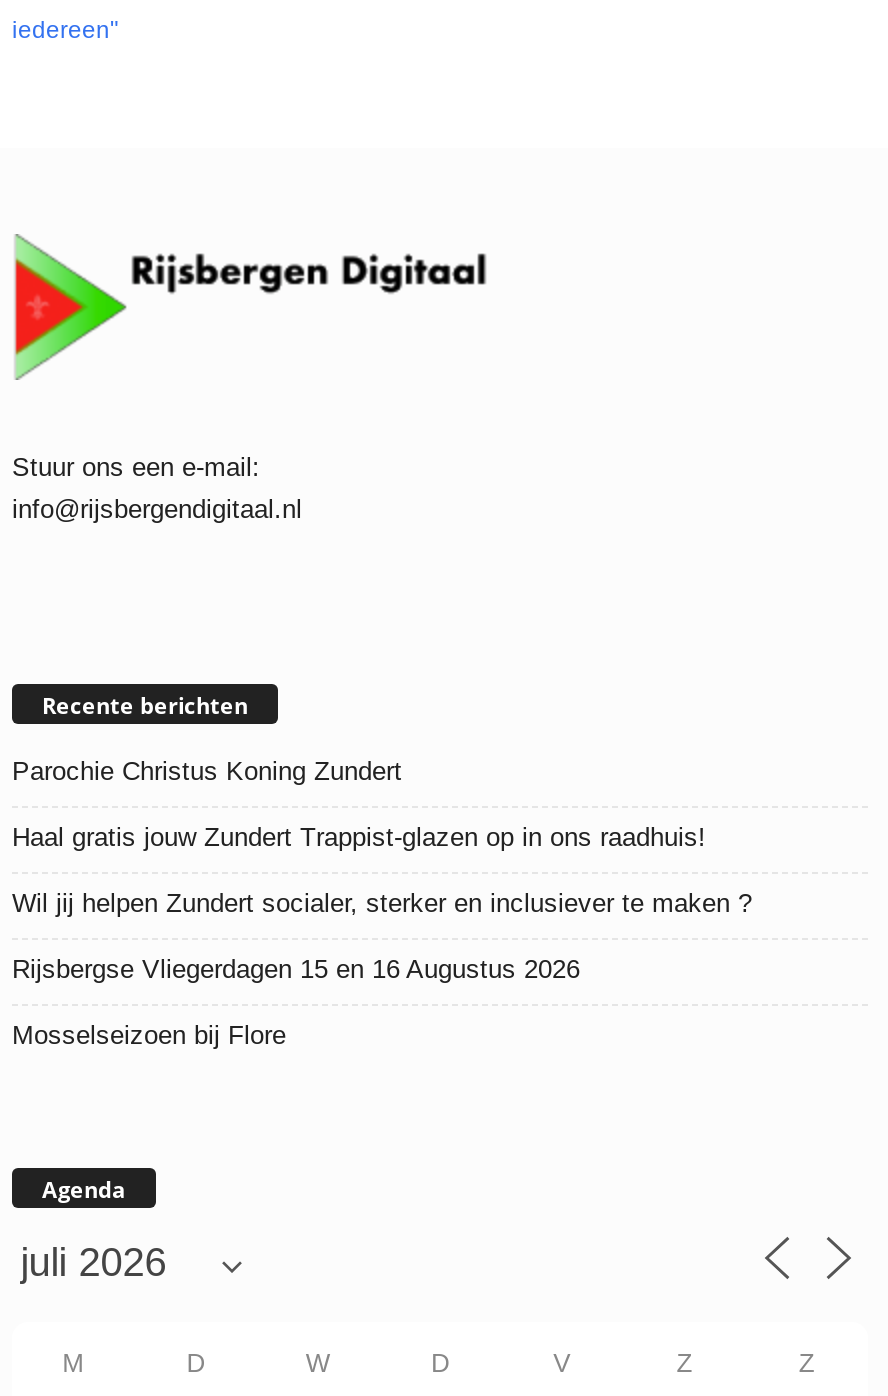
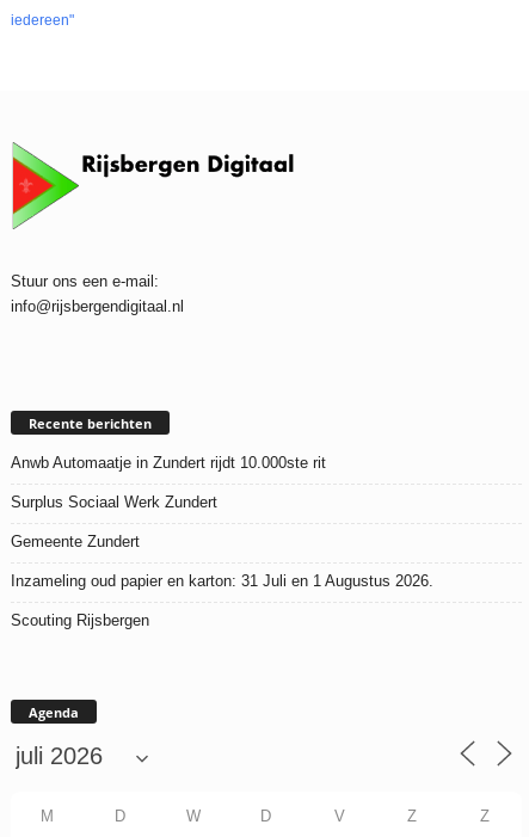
[12,756,402,786] Parochie Christus Koning Zundert -> [11,453,326,471] Anwb Automaatje in Zundert rijdt 10.000ste rit
[12,822,706,852] Haal gratis jouw Zundert Trappist-glazen op in ons raadhuis! -> [11,493,217,511] Surplus Sociaal Werk Zundert
[12,888,752,918] Wil jij helpen Zundert socialer, sterker en inclusiever te maken ? -> [11,532,140,550] Gemeente Zundert
[12,954,580,984] Rijsbergse Vliegerdagen 15 en 16 Augustus 2026 -> [11,572,433,590] Inzameling oud papier en karton: 31 Juli en 1 Augustus 2026.
[12,1020,286,1050] Mosselseizoen bij Flore -> [11,611,149,629] Scouting Rijsbergen

